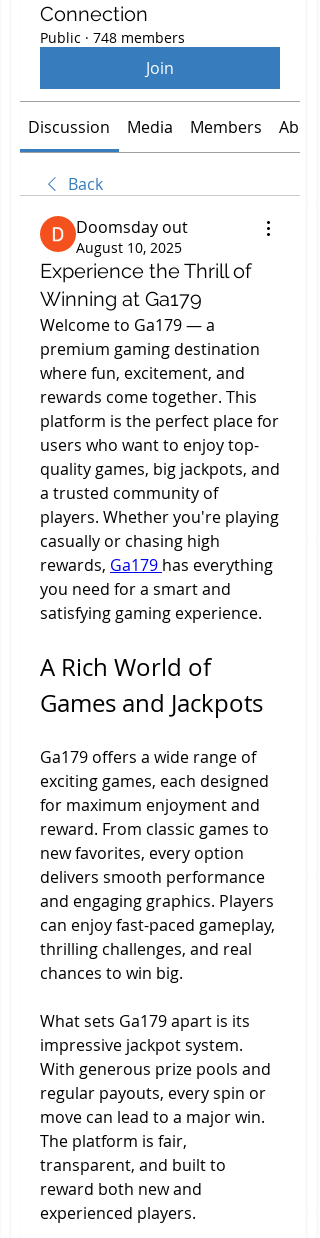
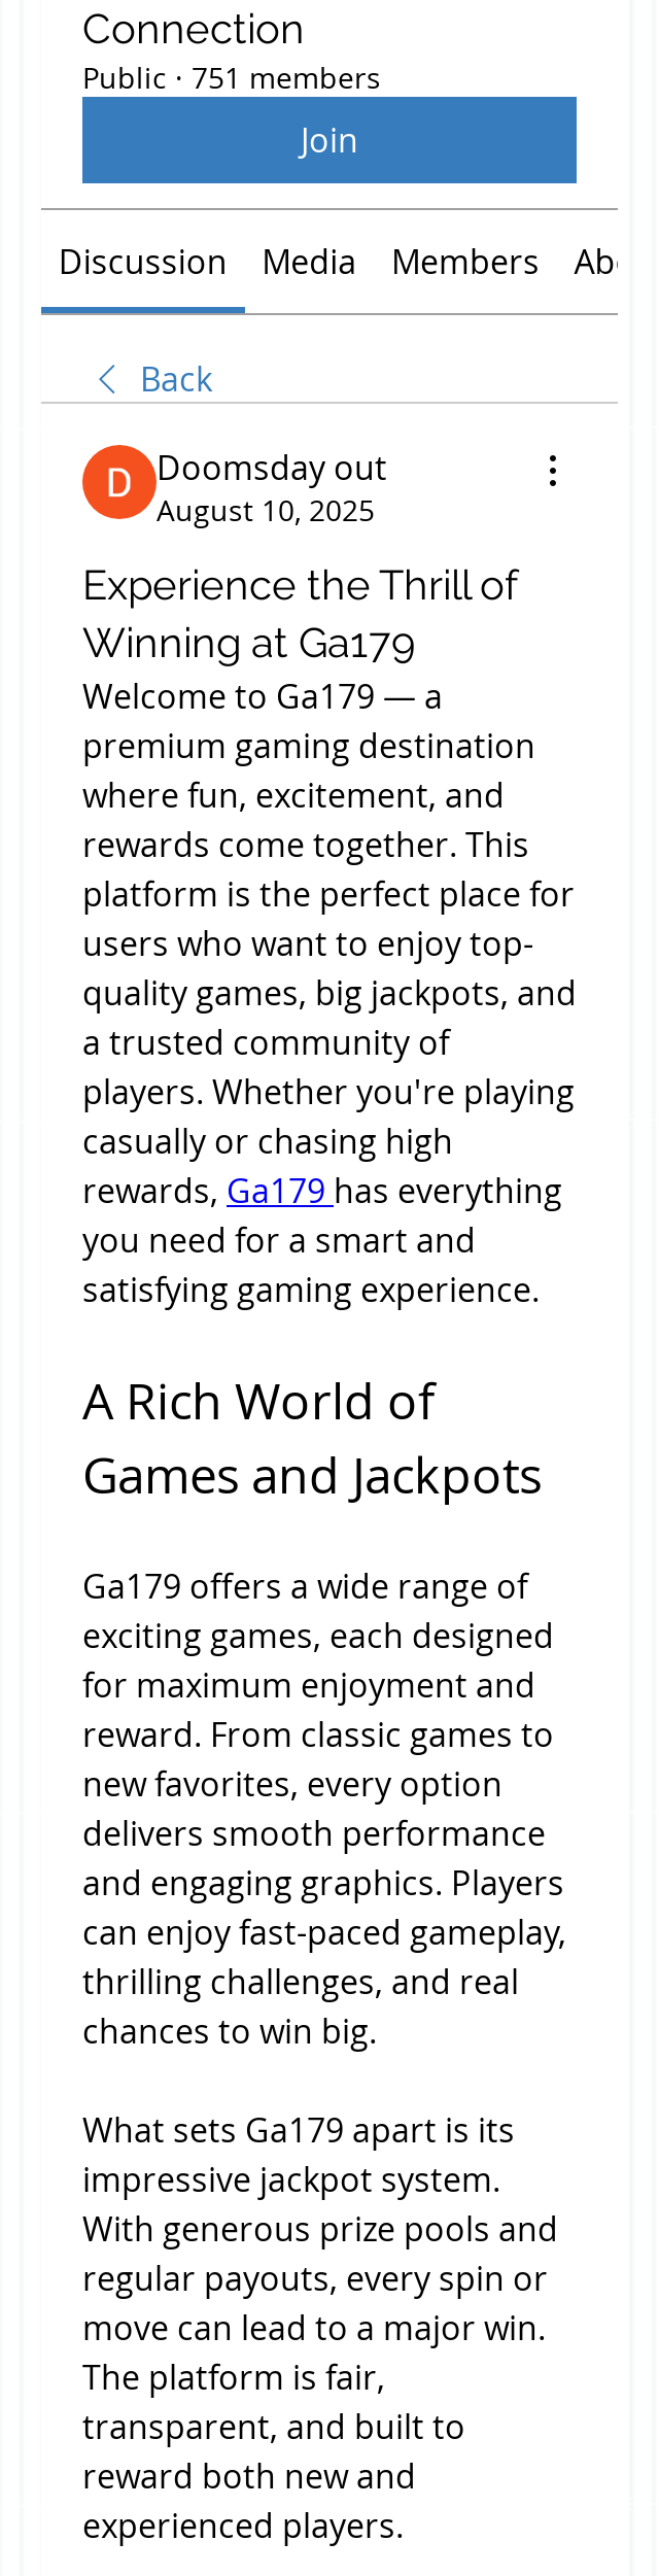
[40,28,185,47] Public · 748 members -> [82,58,381,97] Public · 751 members

